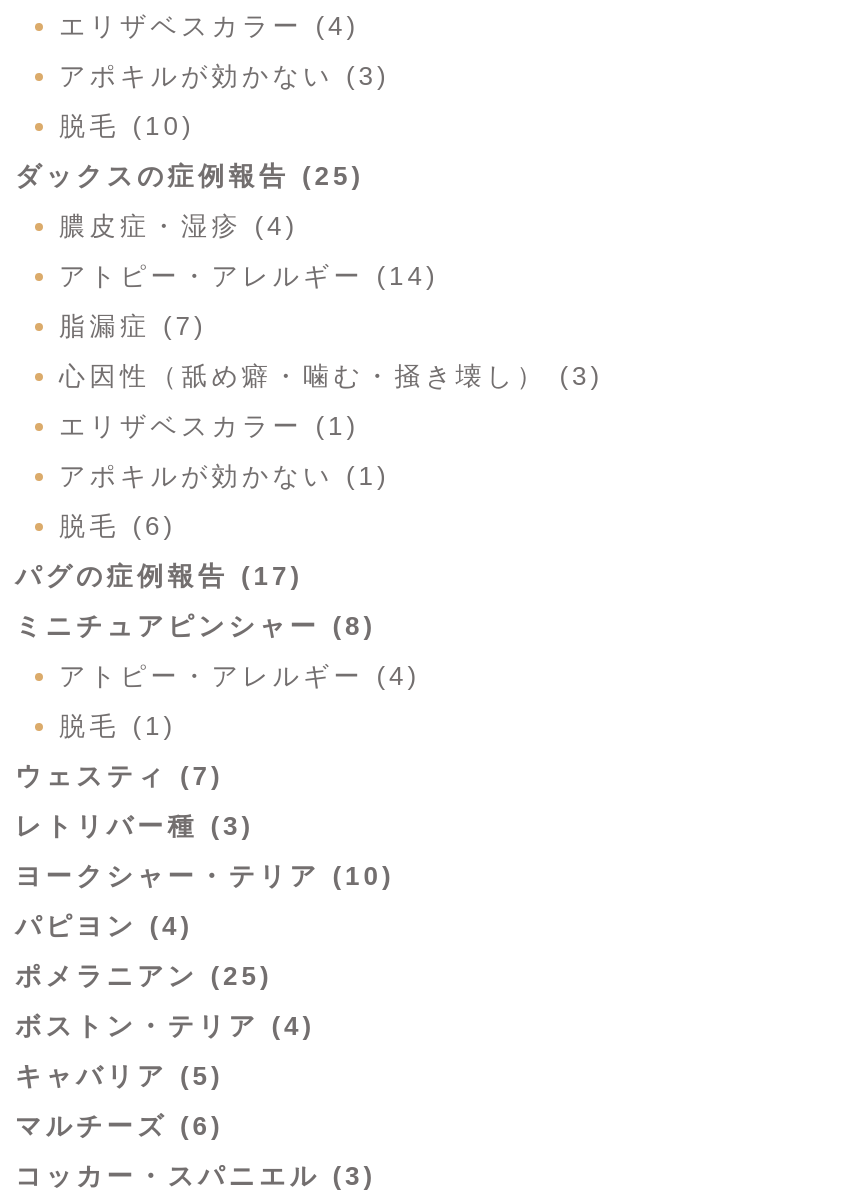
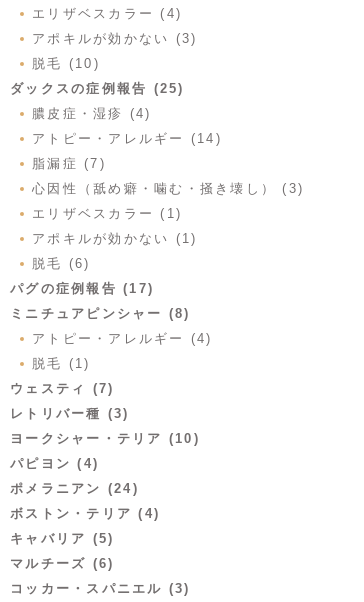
[15,961,273,991] ポメラニアン (25) -> [10,481,139,496] ポメラニアン (24)

